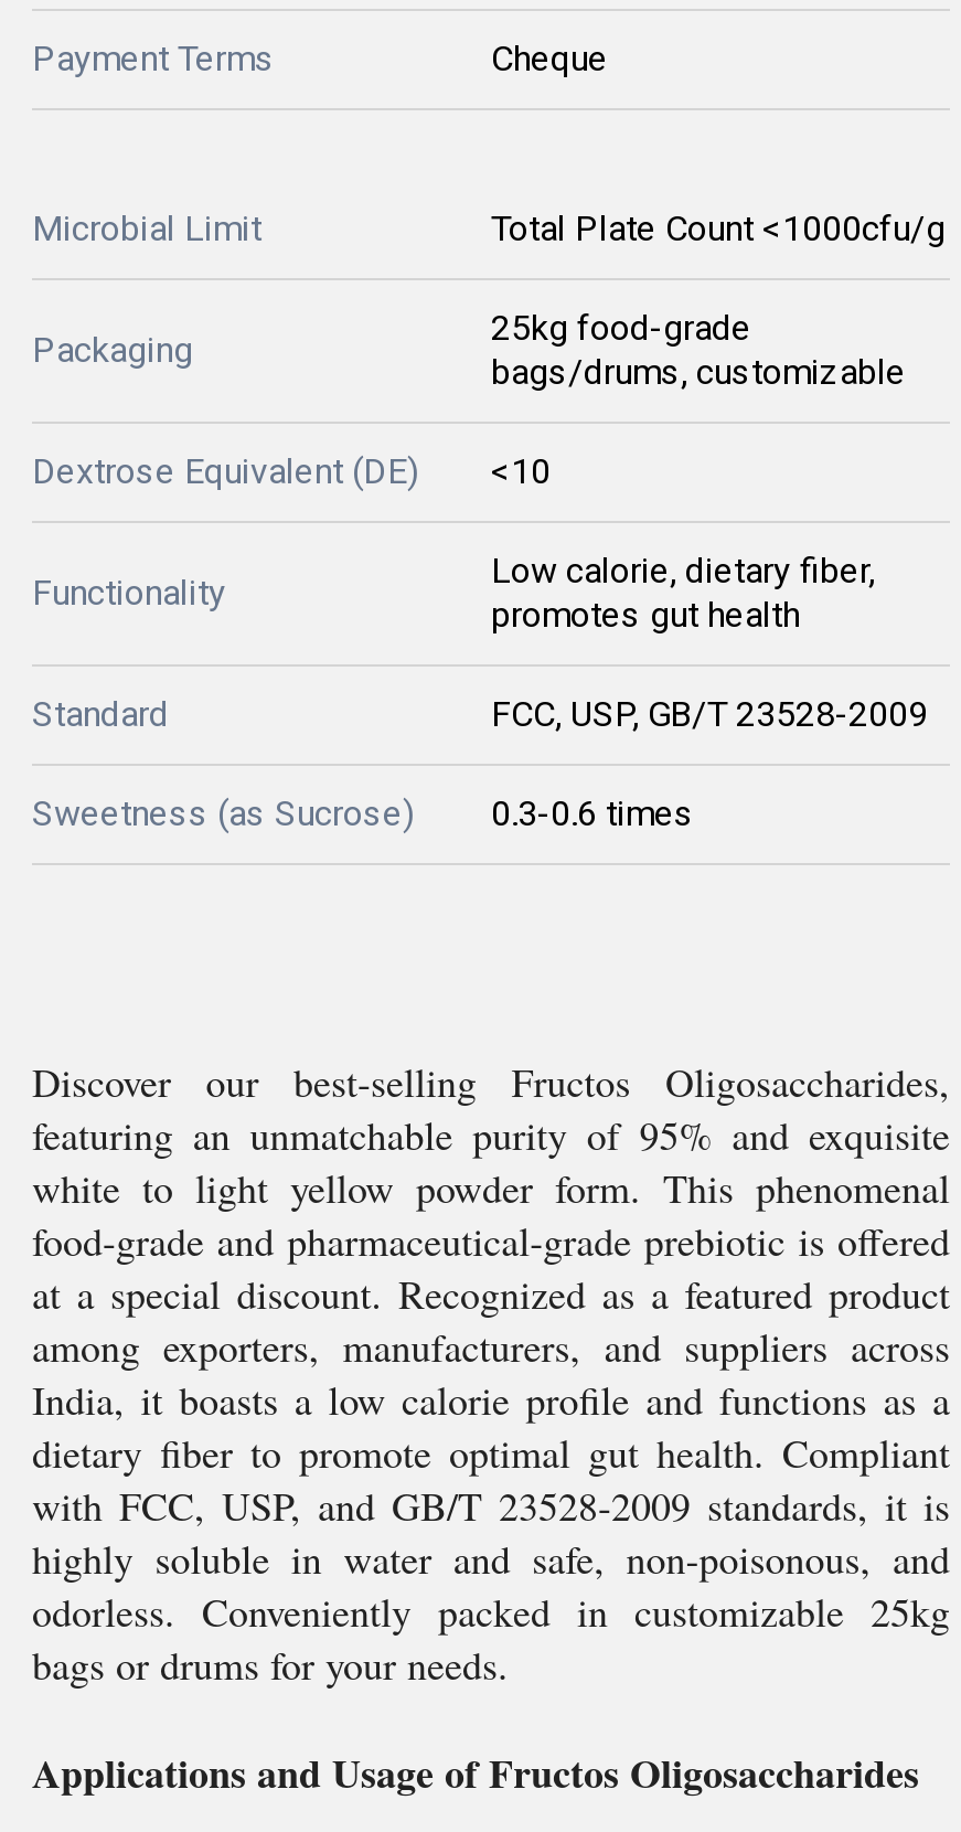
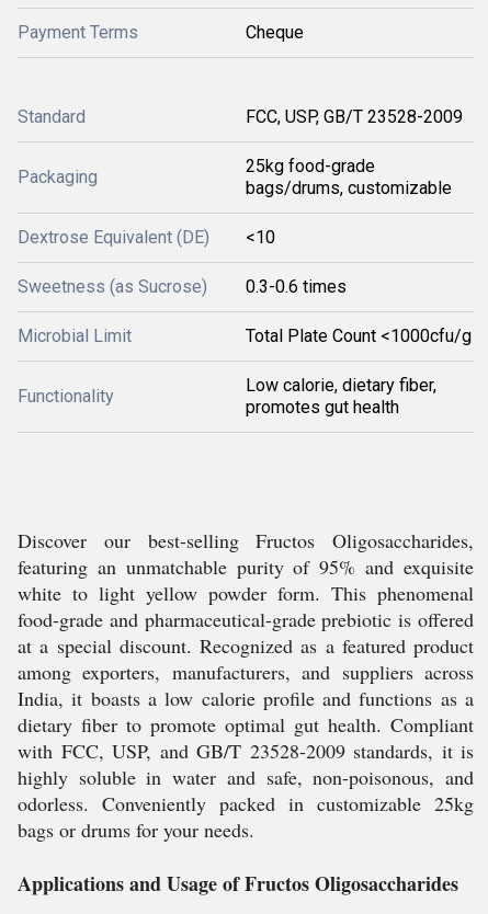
moved [32,208,946,250] -> [18,326,472,347]: Microbial Limit | Total Plate Count <1000cfu/g
moved [32,550,875,637] -> [18,375,436,418]: Functionality | Low calorie, dietary fiber, | promotes gut health
moved [32,694,928,736] -> [18,107,463,128]: Standard | FCC, USP, GB/T 23528-2009
moved [32,793,694,835] -> [18,277,347,297]: Sweetness (as Sucrose) | 0.3-0.6 times

